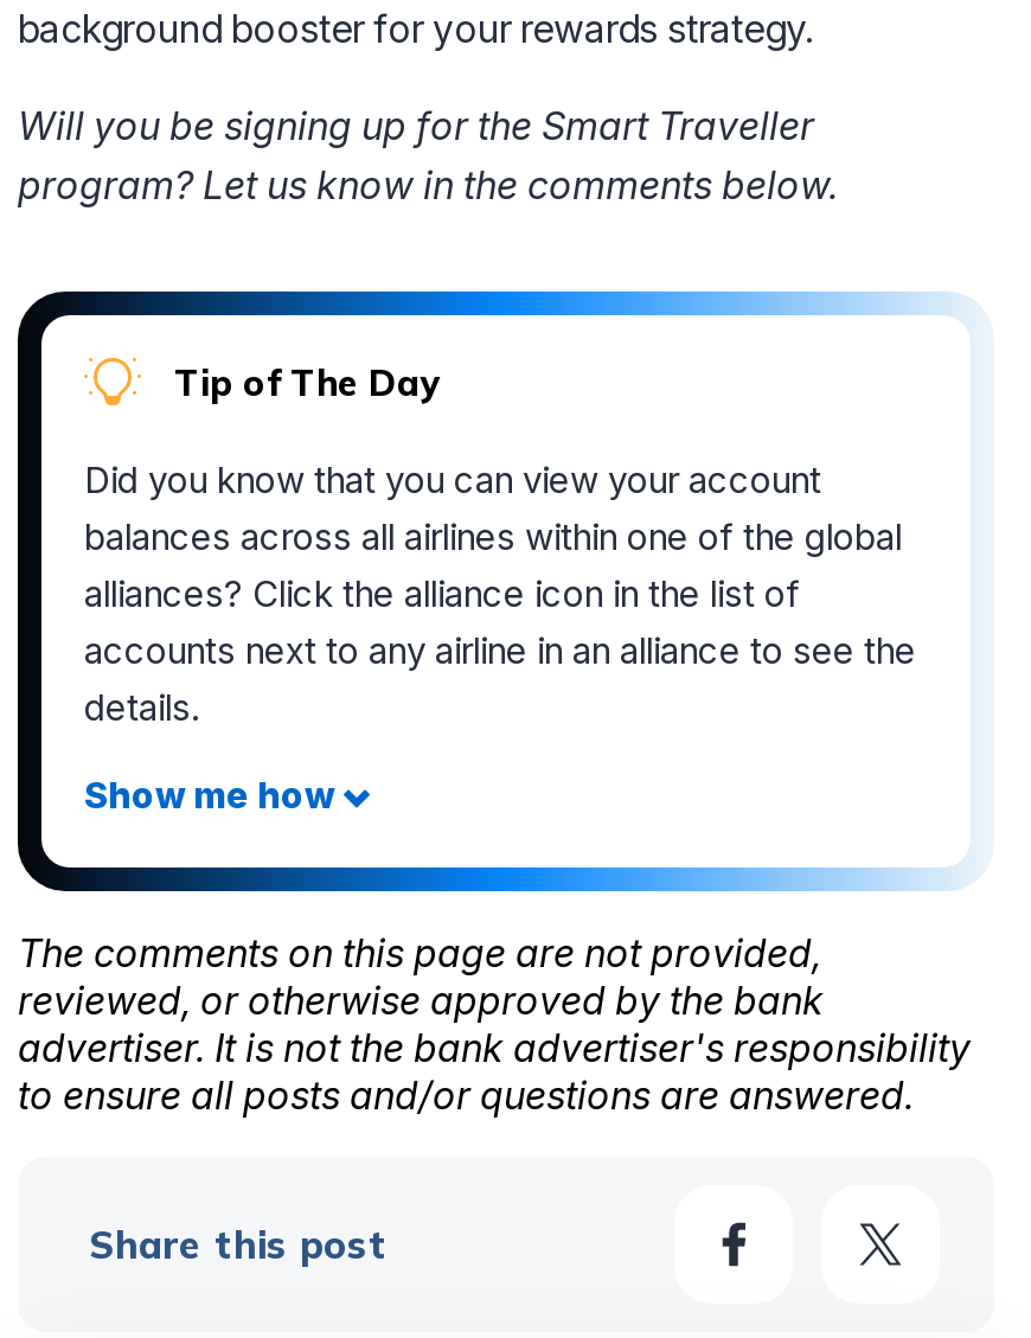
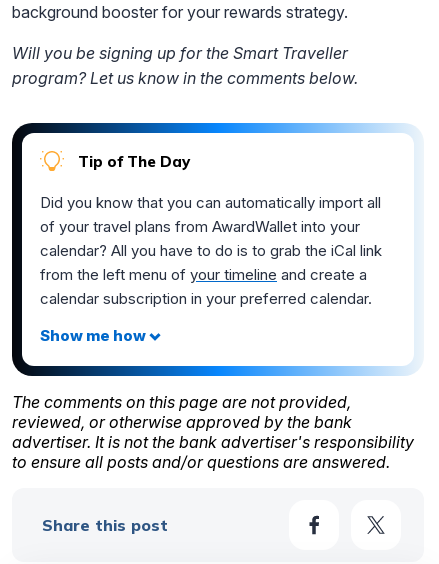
[84,458,916,730] Did you know that you can view your account | balances across all airlines within one of the global | alliances? Click the alliance icon in the list of | accounts next to any airline in an alliance to see the | details. -> [40,193,382,308] Did you know that you can automatically import all | of your travel plans from AwardWallet into your | calendar? All you have to do is to grab the iCal link | from the left menu of your timeline and create a | calendar subscription in your preferred calendar.

